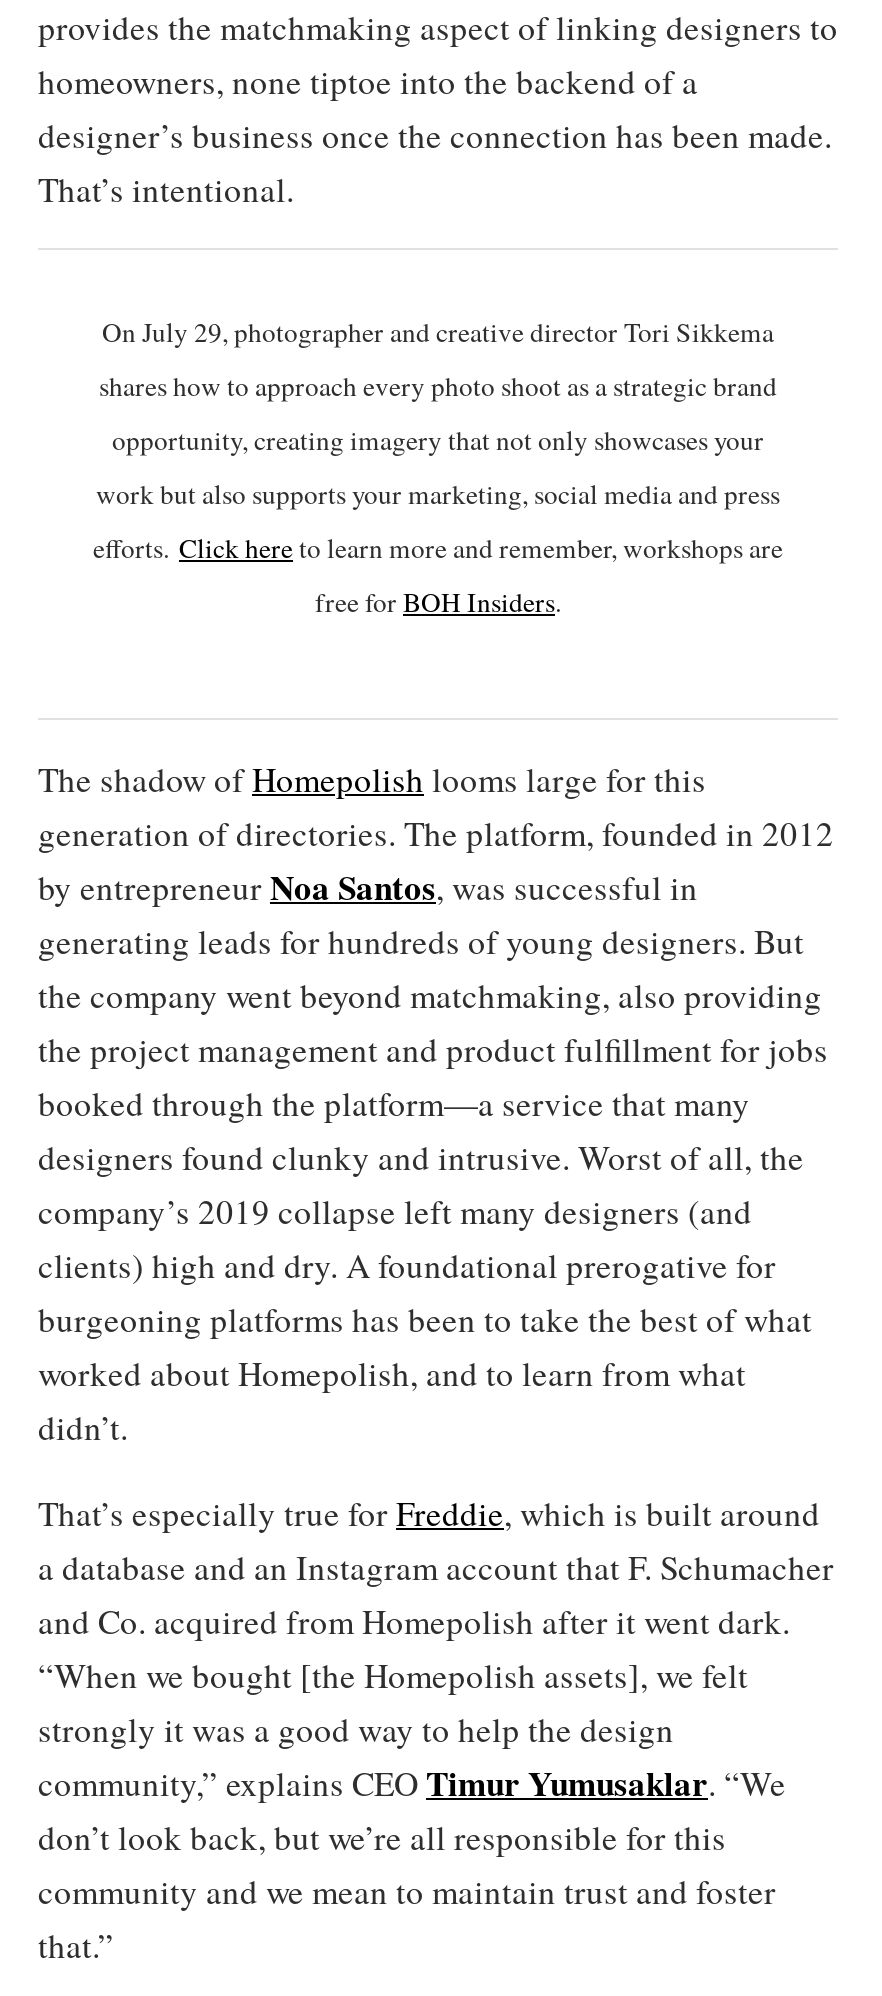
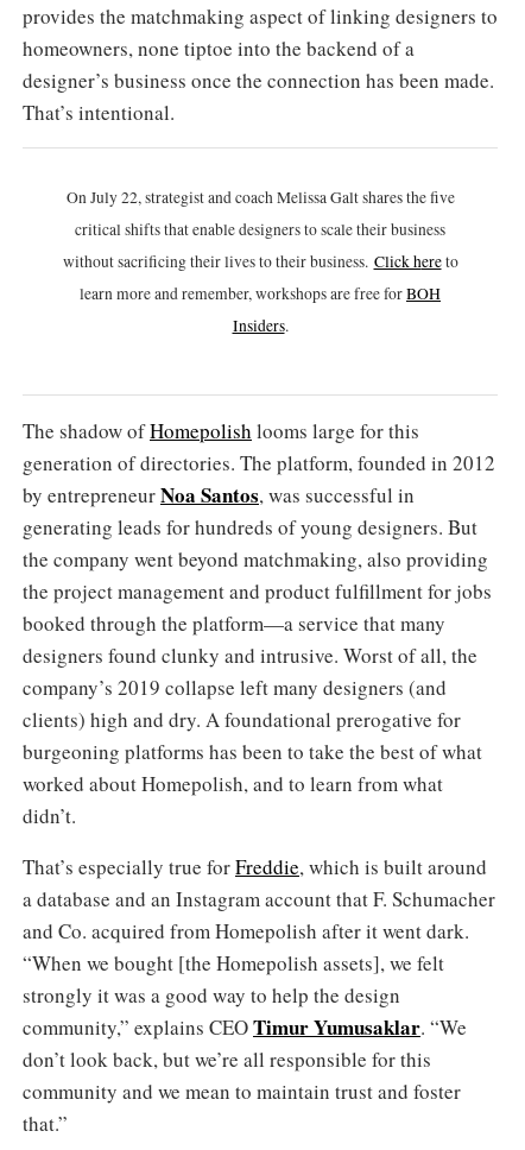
[93,315,783,621] On July 29, photographer and creative director Tori Sikkema | shares how to approach every photo shoot as a strategic brand | opportunity, creating imagery that not only showcases your | work but also supports your marketing, social media and press | efforts. Click here to learn more and remember, workshops are | free for BOH Insiders. -> [62,187,458,337] On July 22, strategist and coach Melissa Galt shares the five | critical shifts that enable designers to scale their business | without sacrificing their lives to their business. Click here to | learn more and remember, workshops are free for BOH | Insiders.

